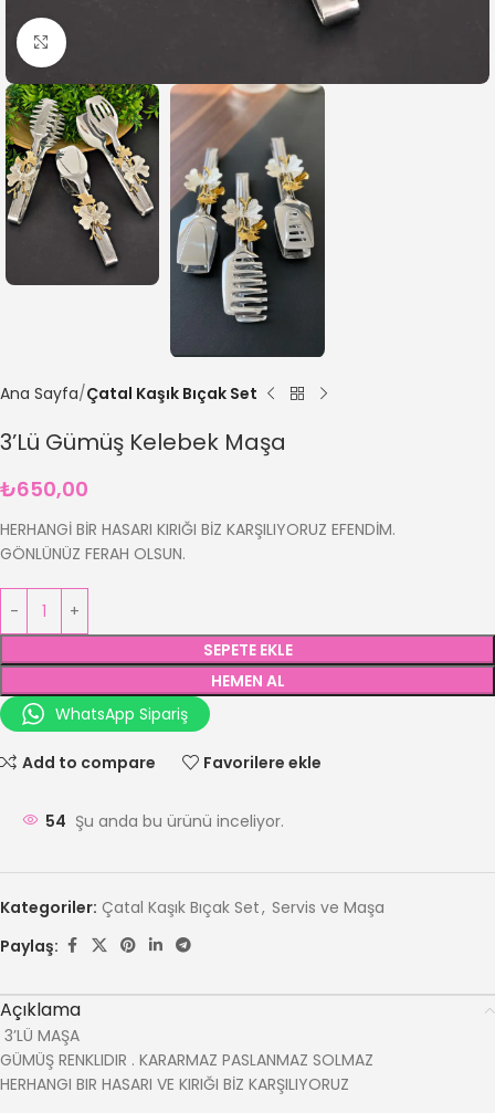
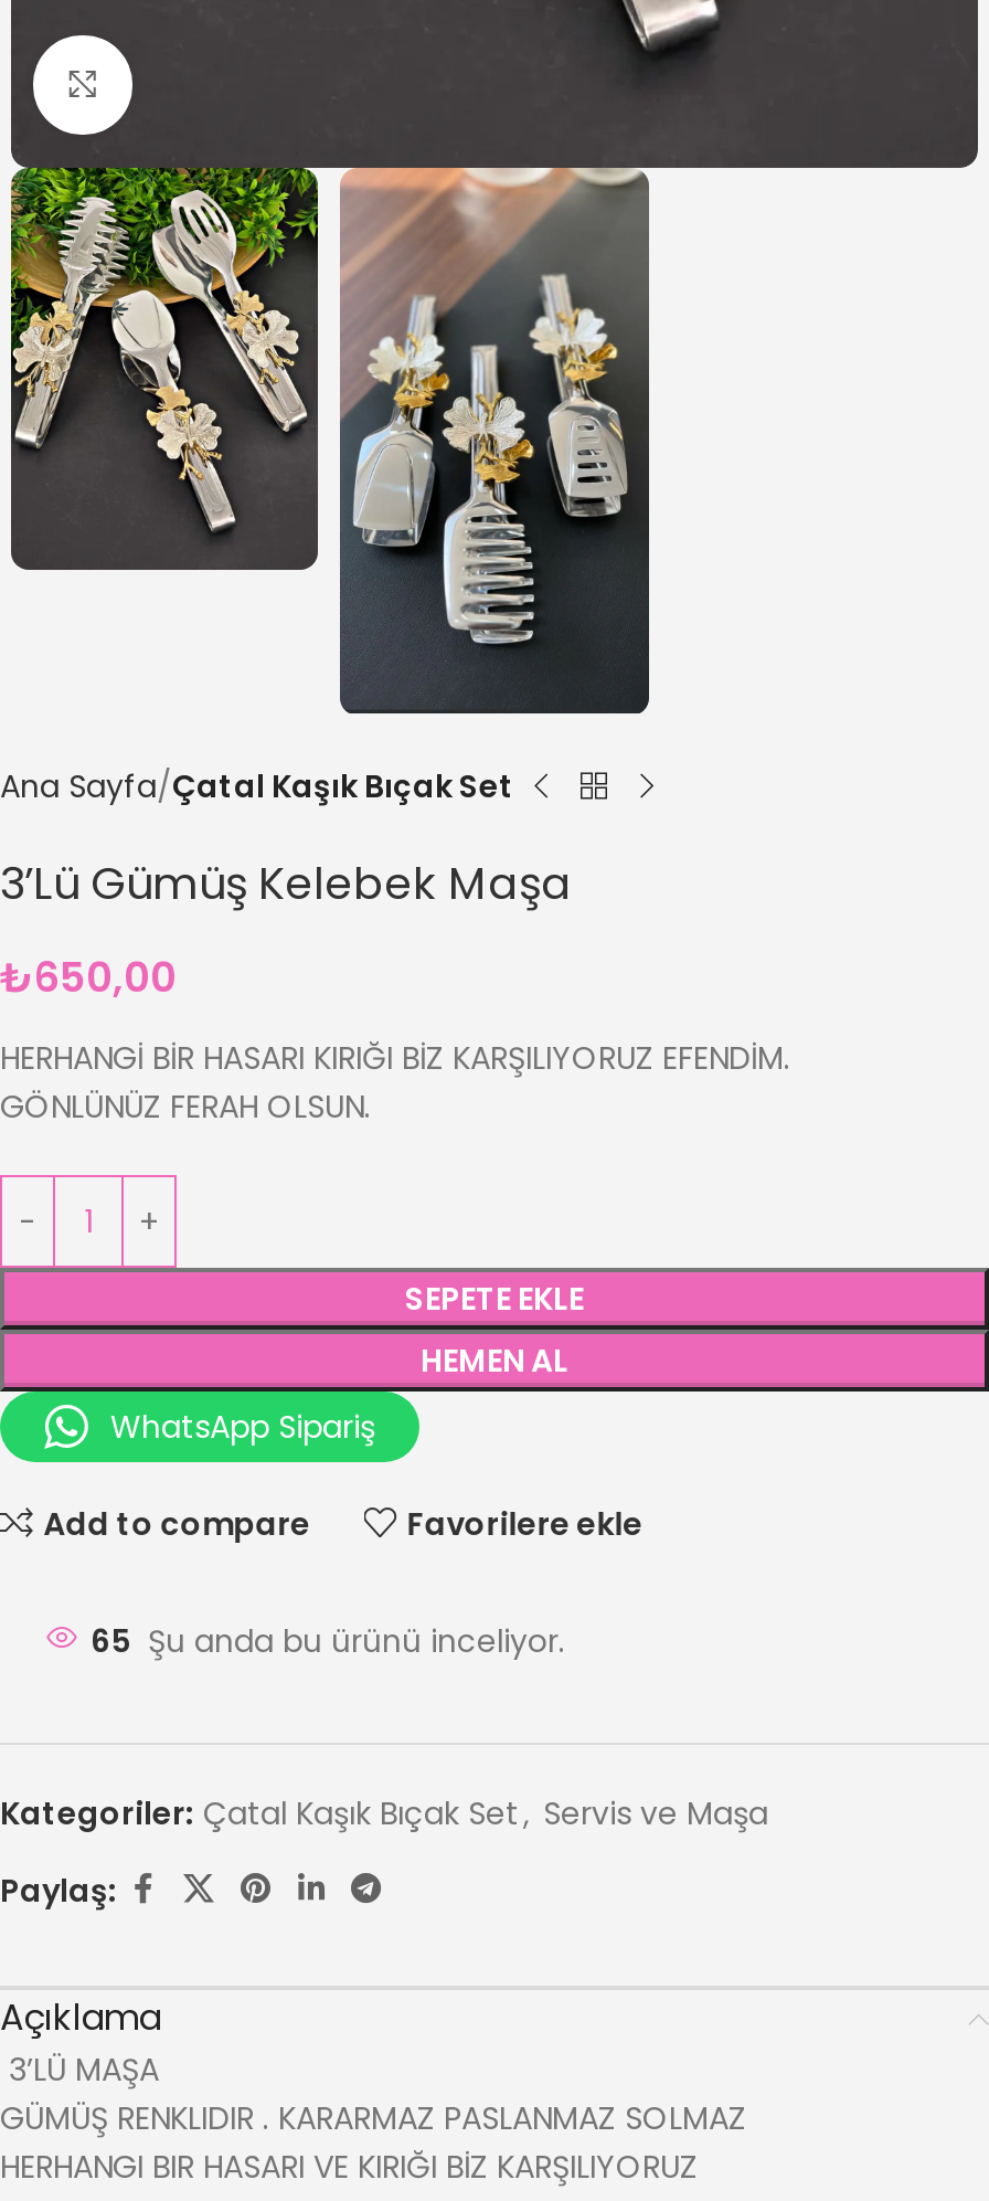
[45,810,284,832] 54 Şu anda bu ürünü inceliyor. -> [91,1619,565,1663] 65 Şu anda bu ürünü inceliyor.

